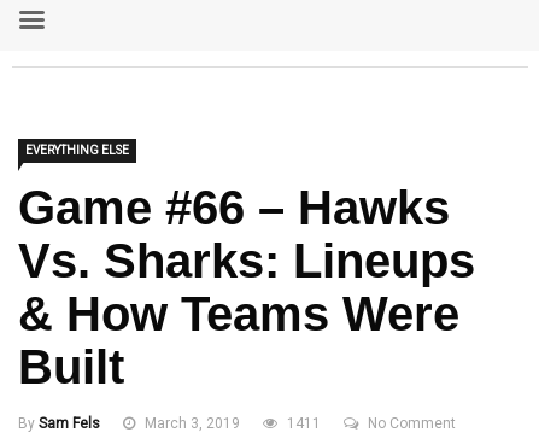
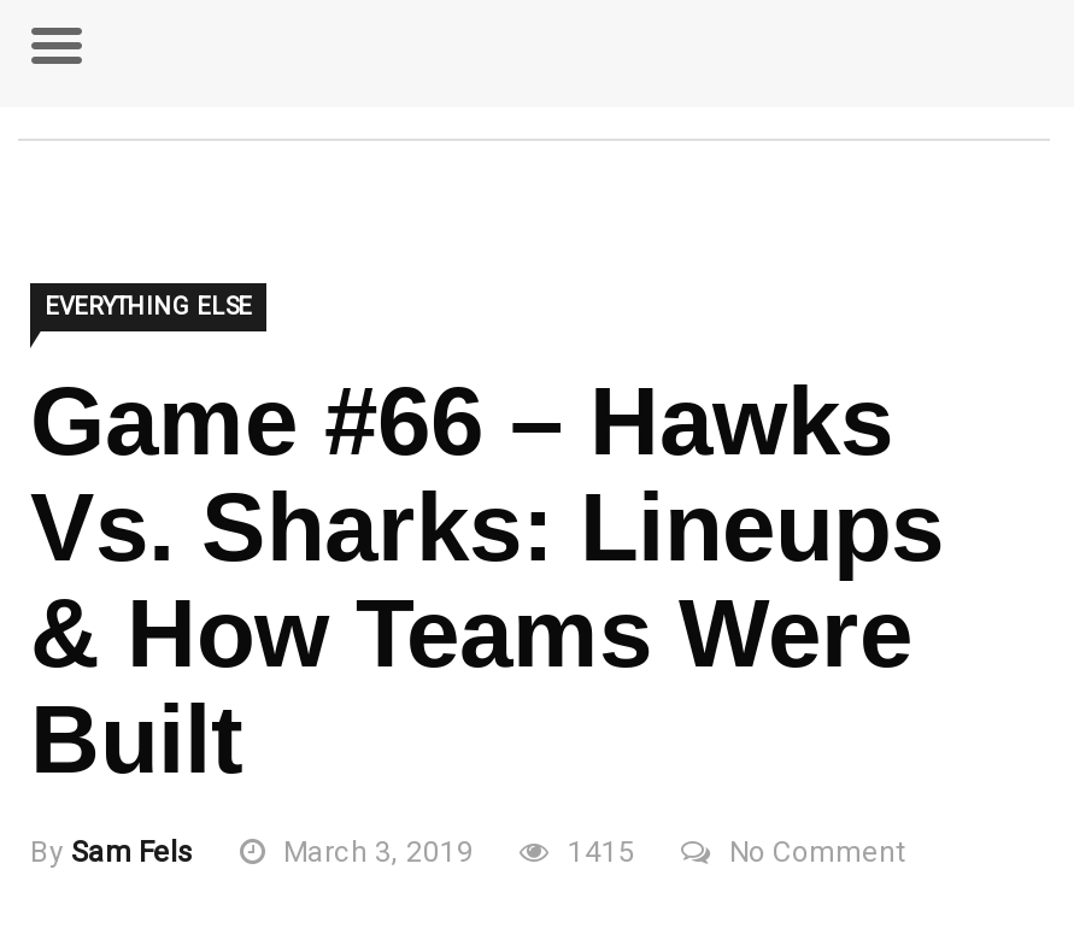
[283,415,321,432] 1411 -> [561,835,635,869] 1415

